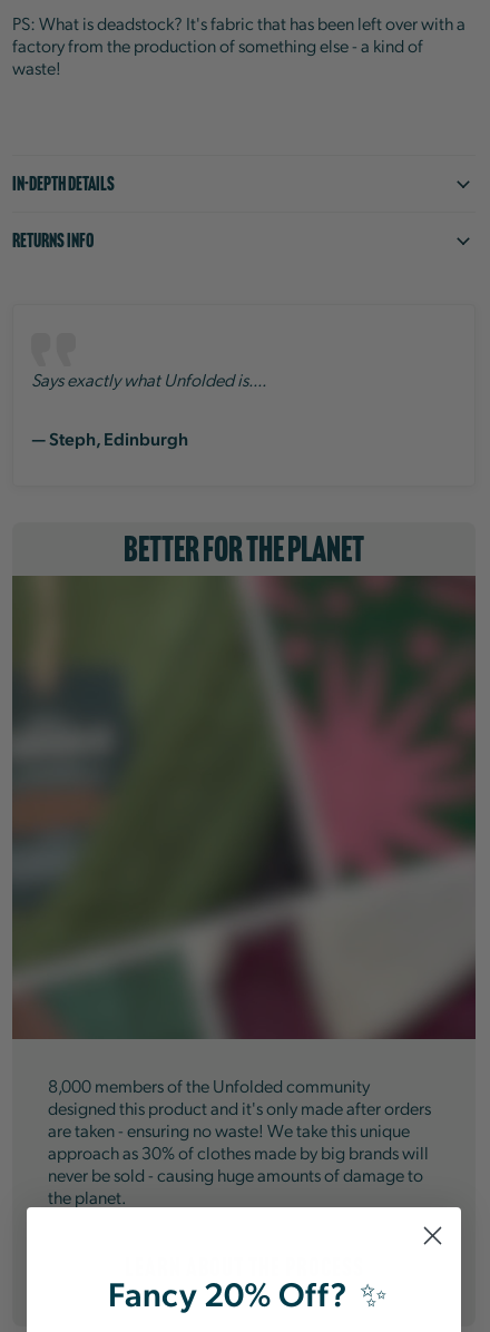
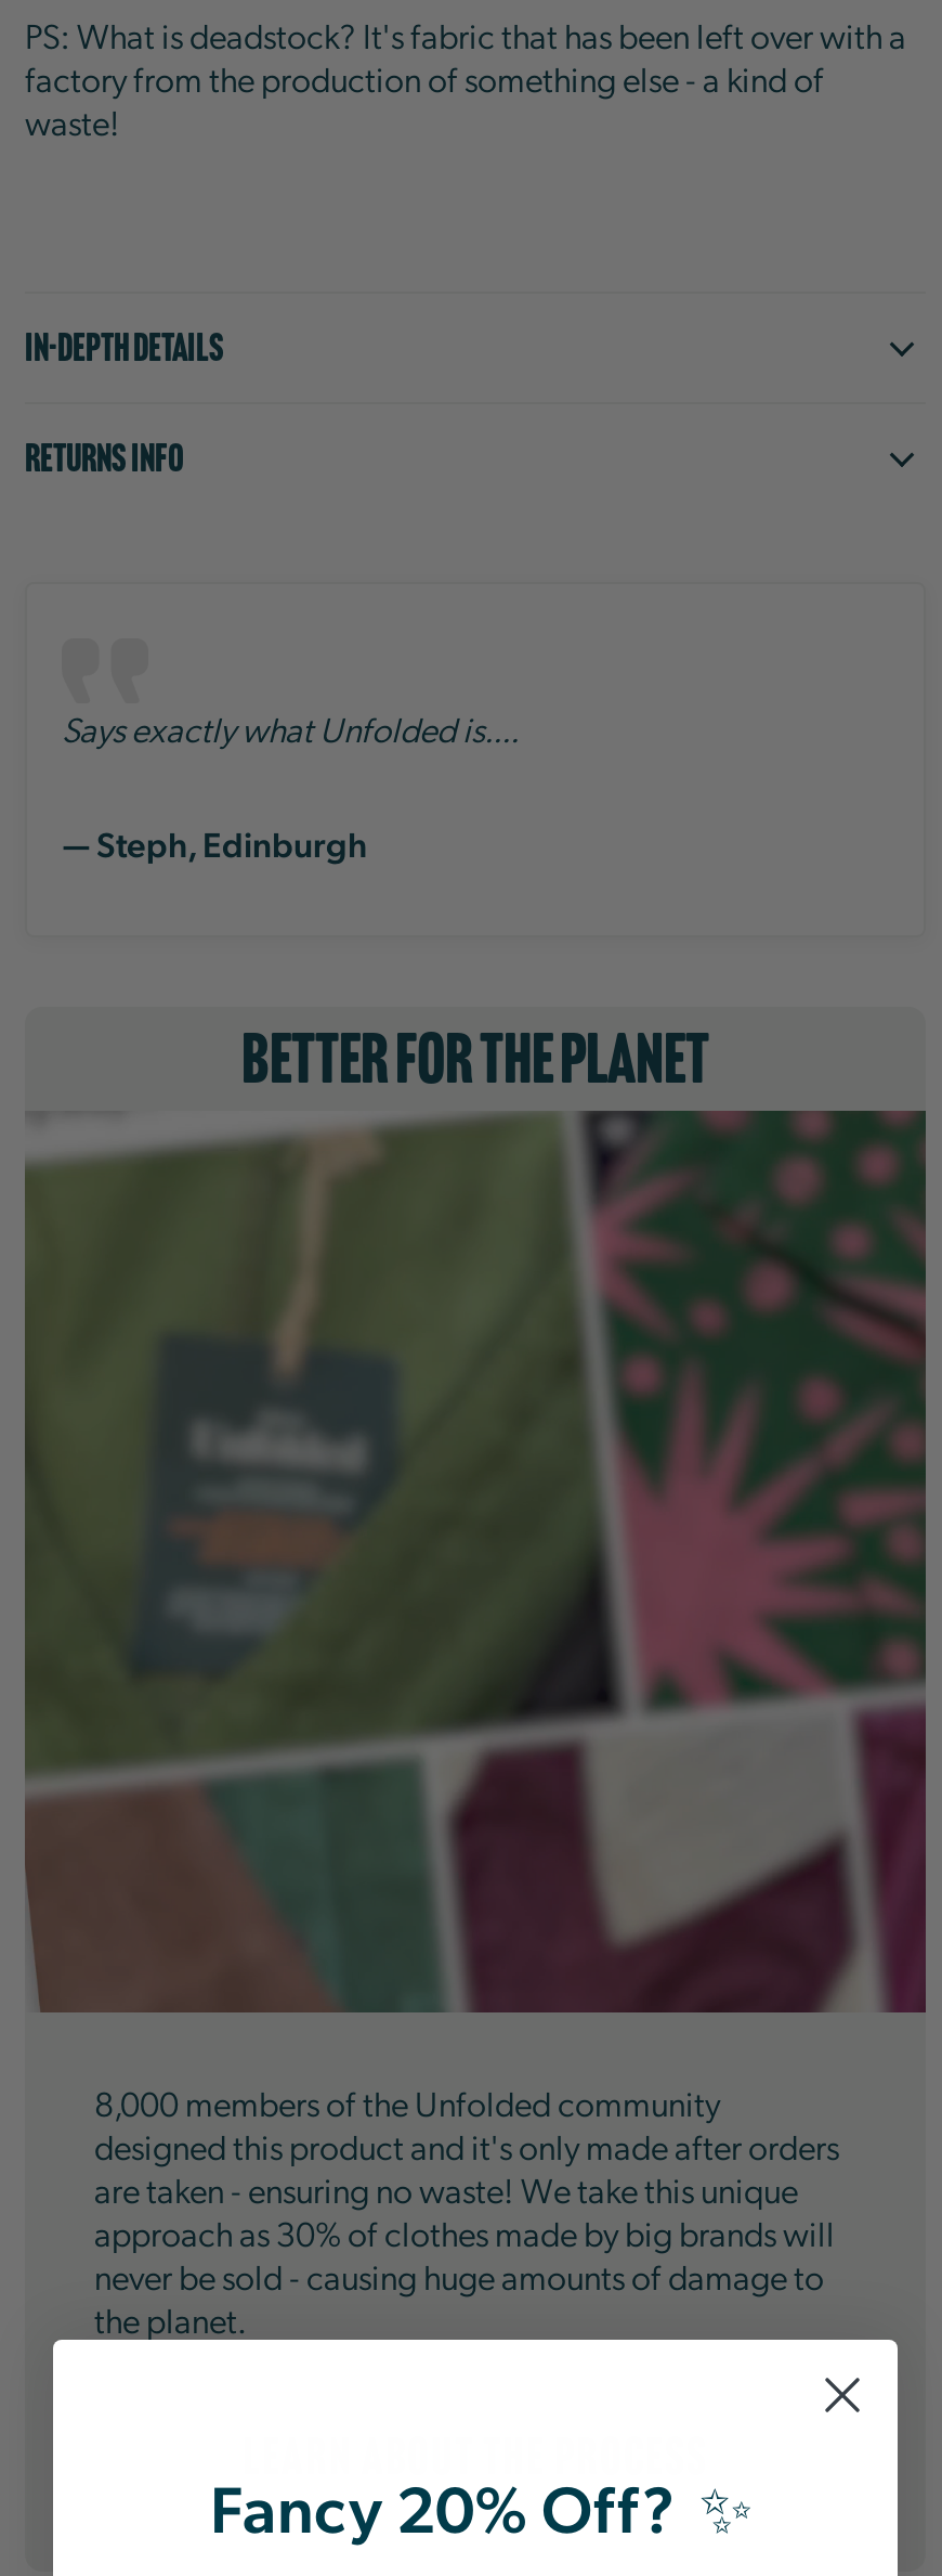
[12,576,474,1039] [image] -> [27,1113,926,2012] [image]

